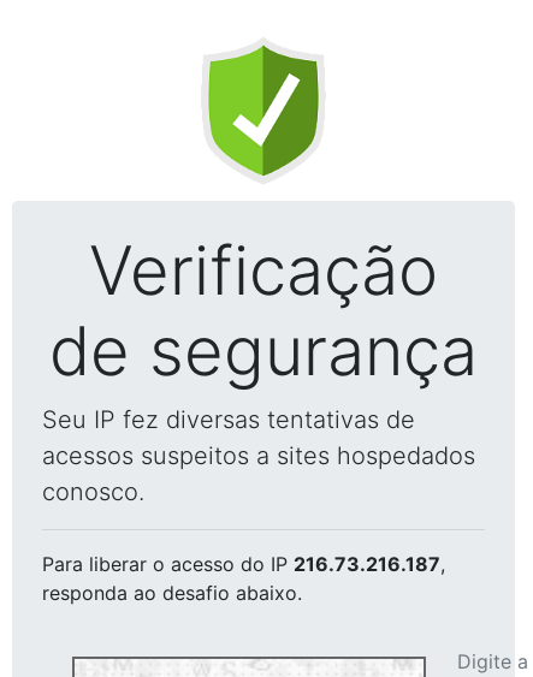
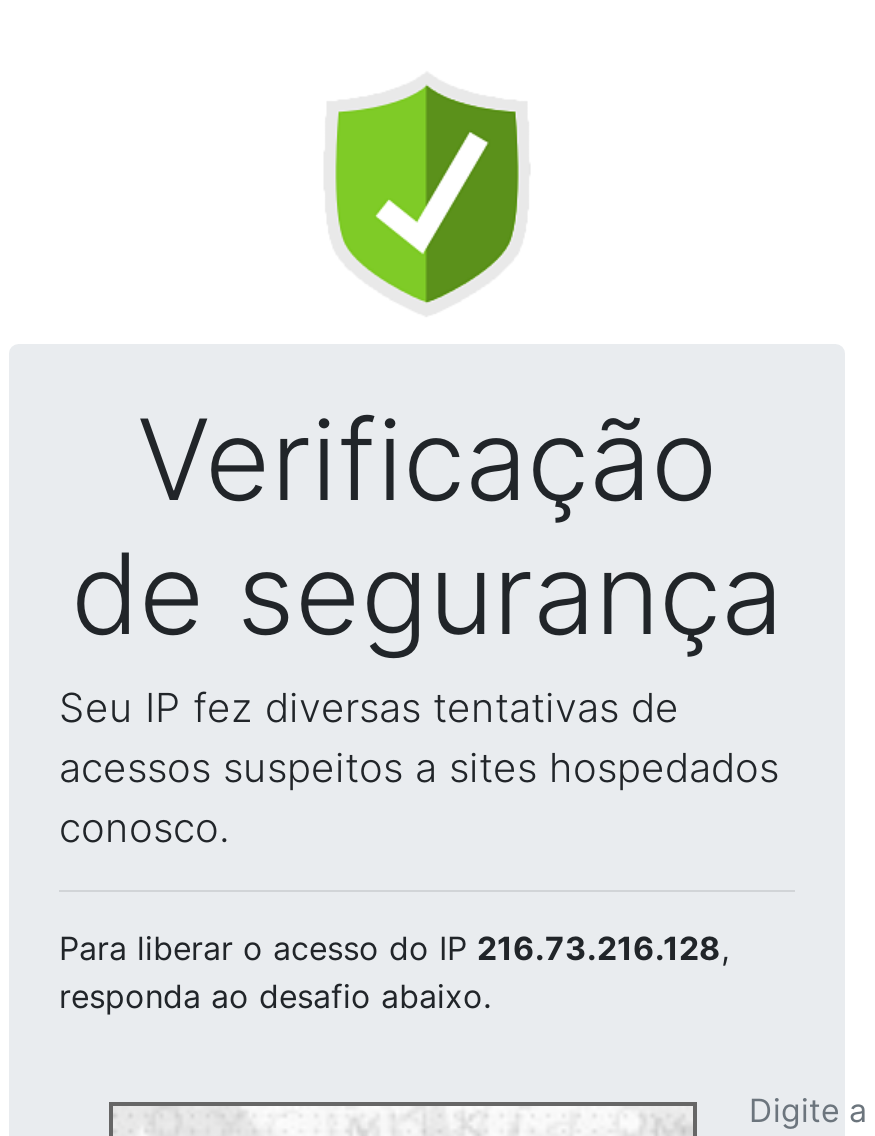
[42,552,445,576] Para liberar o acesso do IP 216.73.216.187, -> [59,928,729,968] Para liberar o acesso do IP 216.73.216.128,

